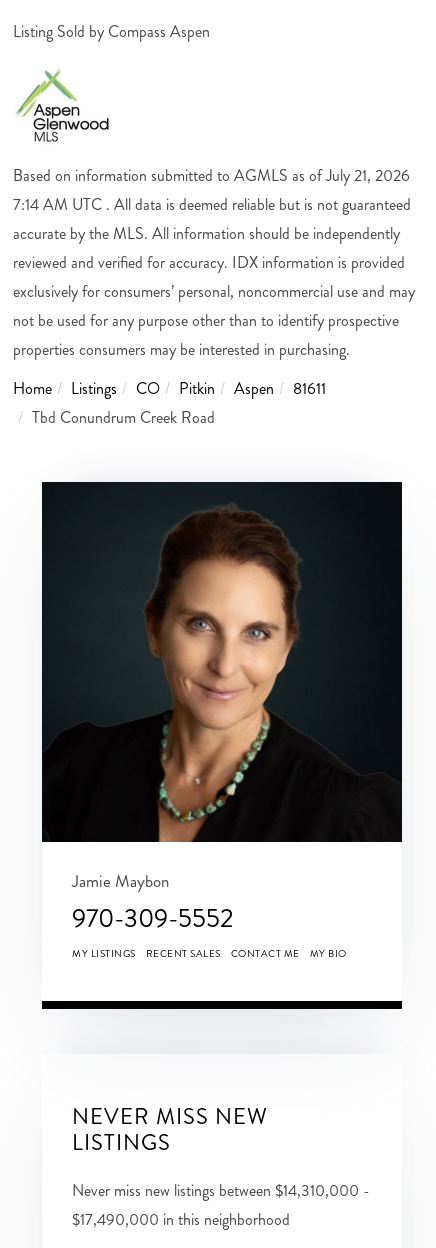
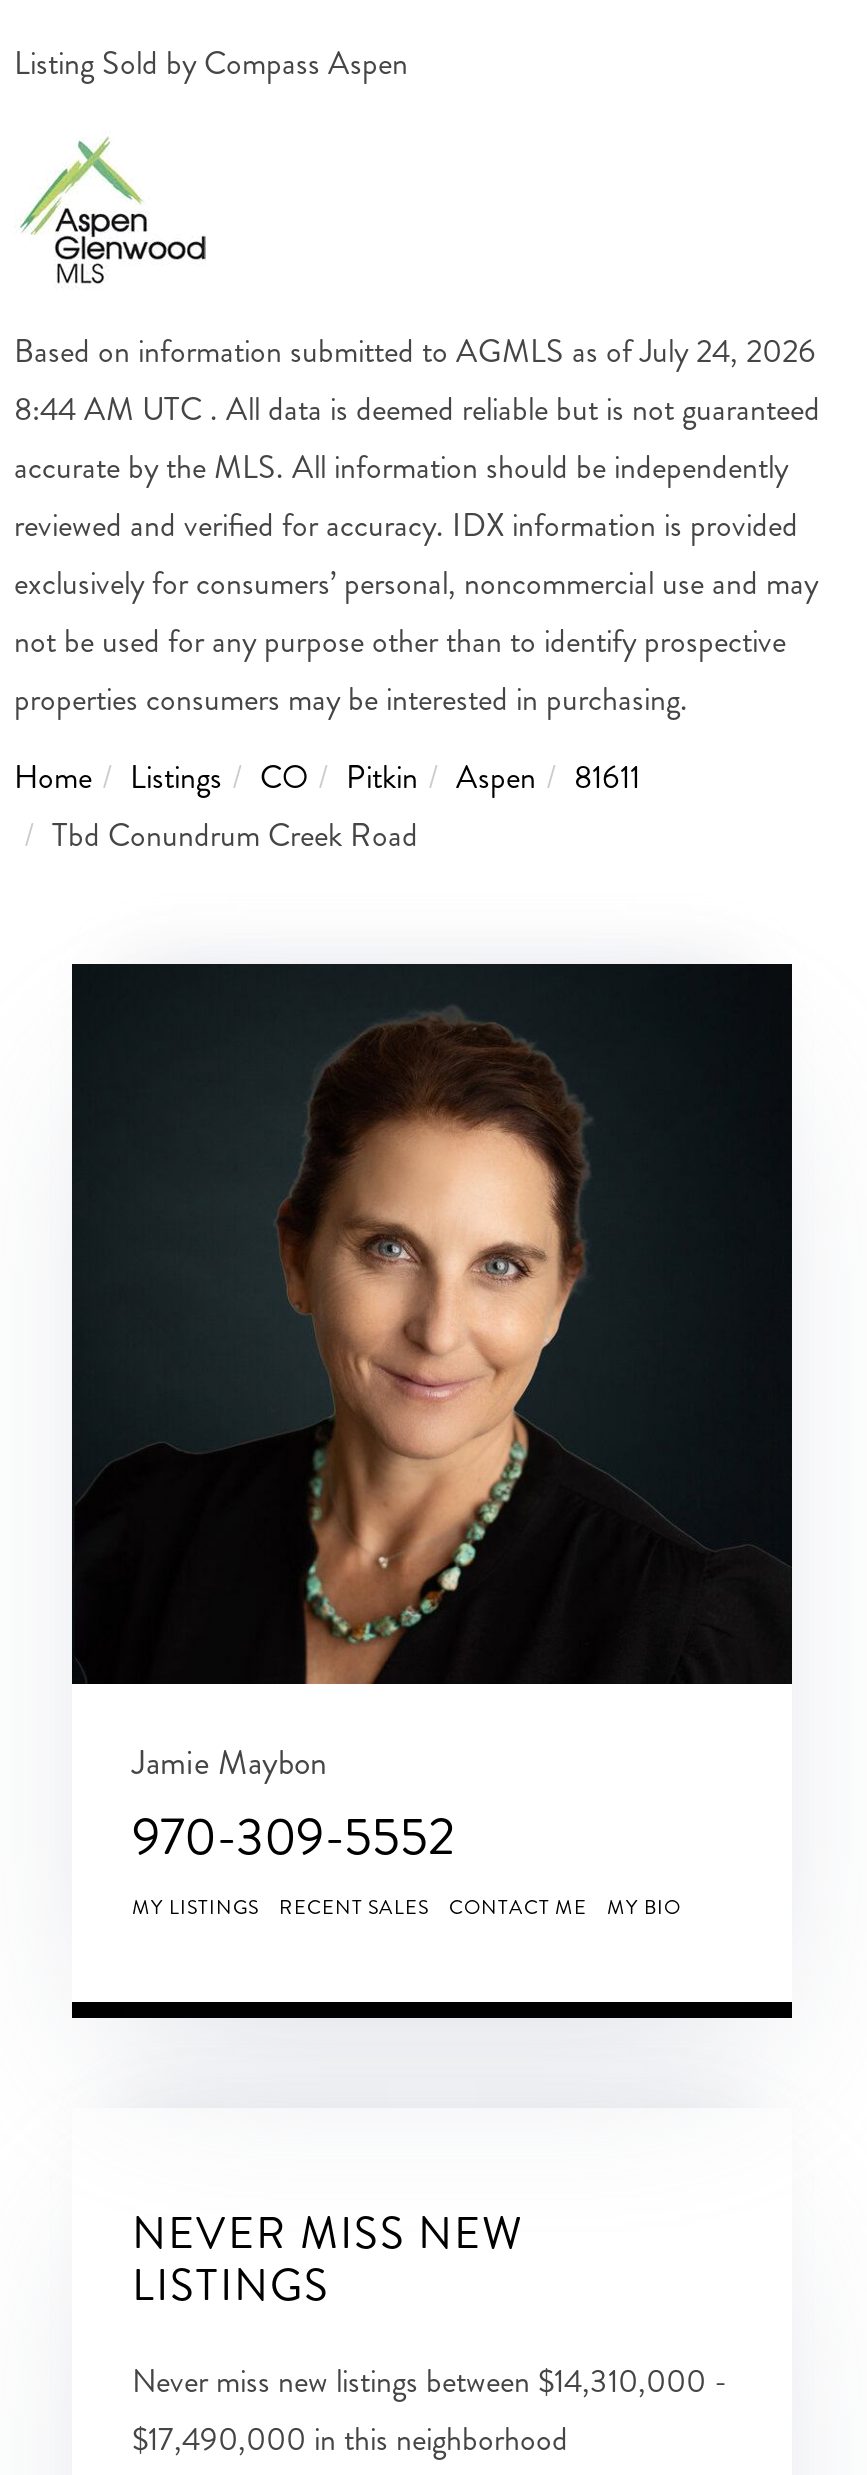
[13,164,410,187] Based on information submitted to AGMLS as of July 21, 2026 -> [14,327,816,373] Based on information submitted to AGMLS as of July 24, 2026
[13,193,411,216] 7:14 AM UTC . All data is deemed reliable but is not guaranteed -> [14,385,820,431] 8:44 AM UTC . All data is deemed reliable but is not guaranteed

